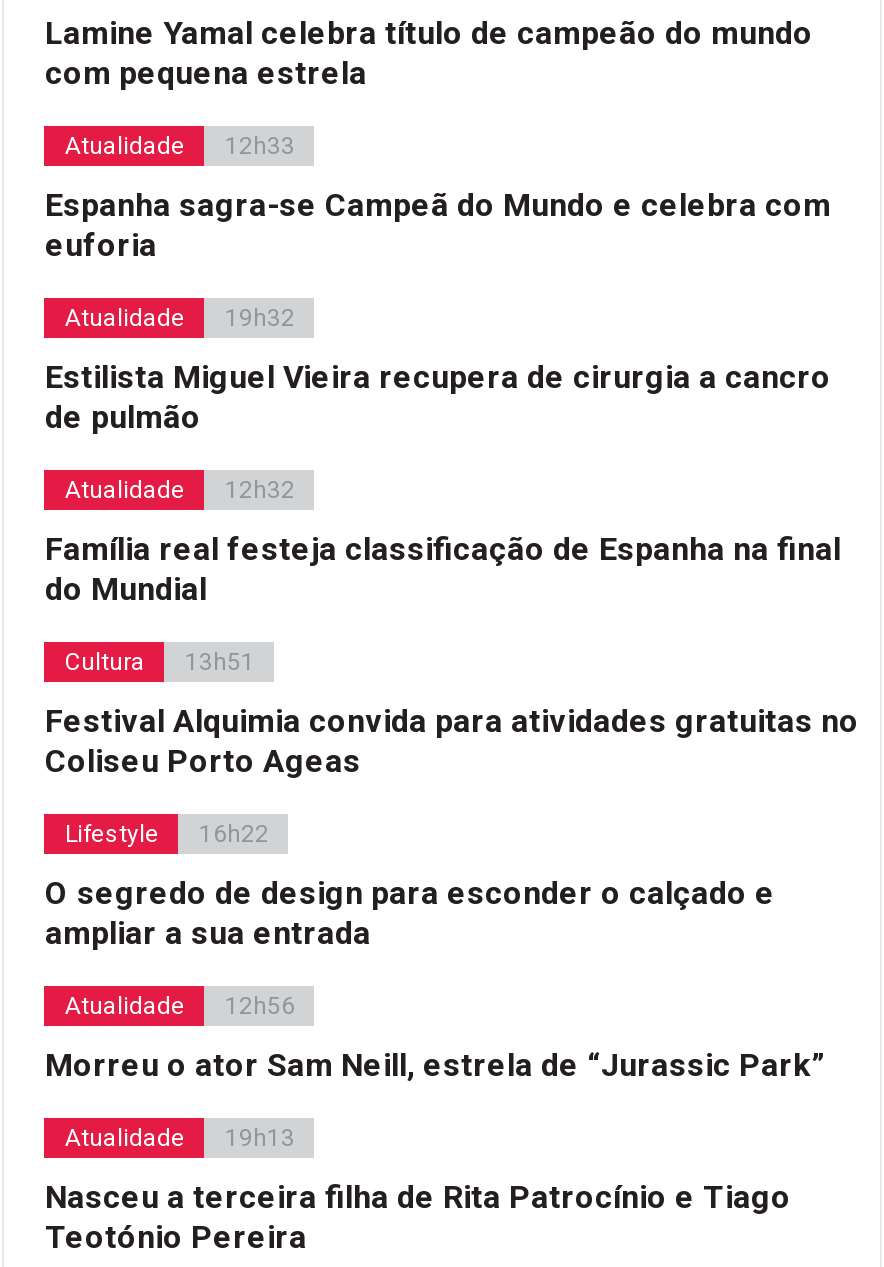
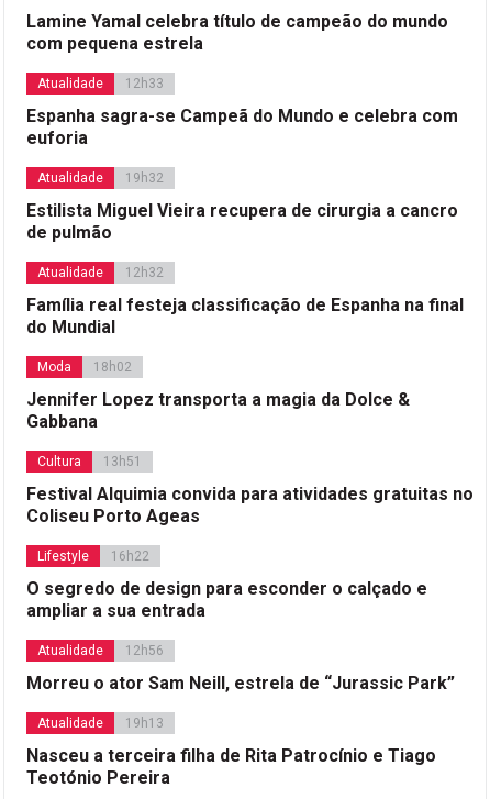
none -> [27,359,410,431] Moda | 18h02 | Jennifer Lopez transporta a magia da Dolce & | Gabbana

